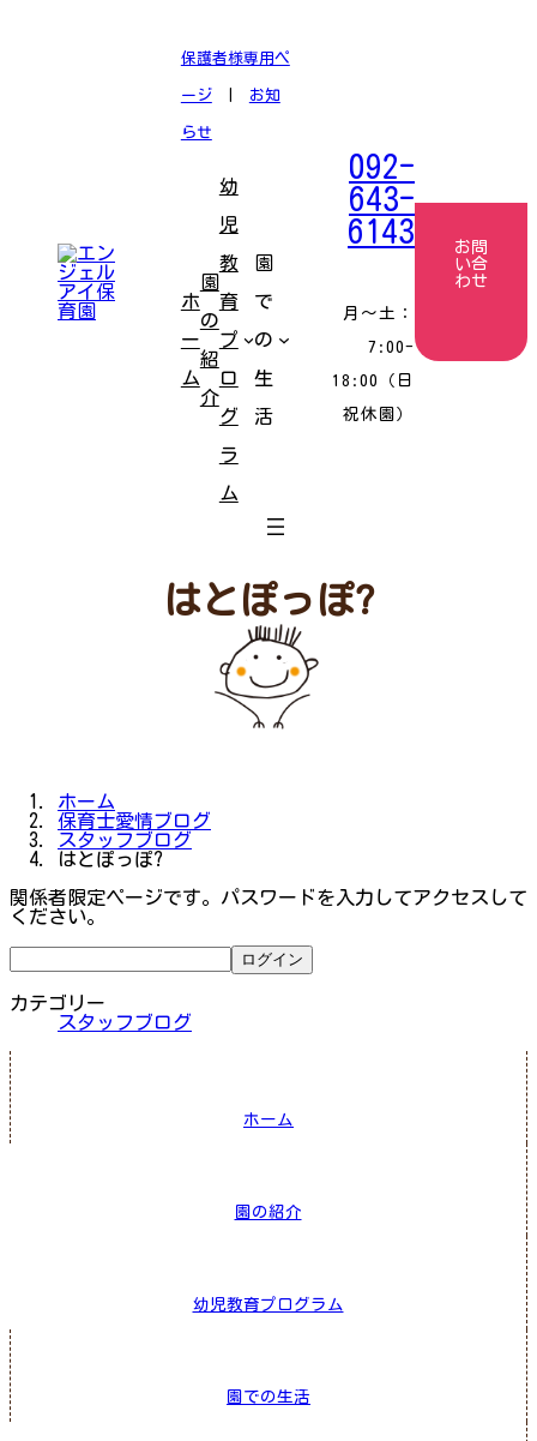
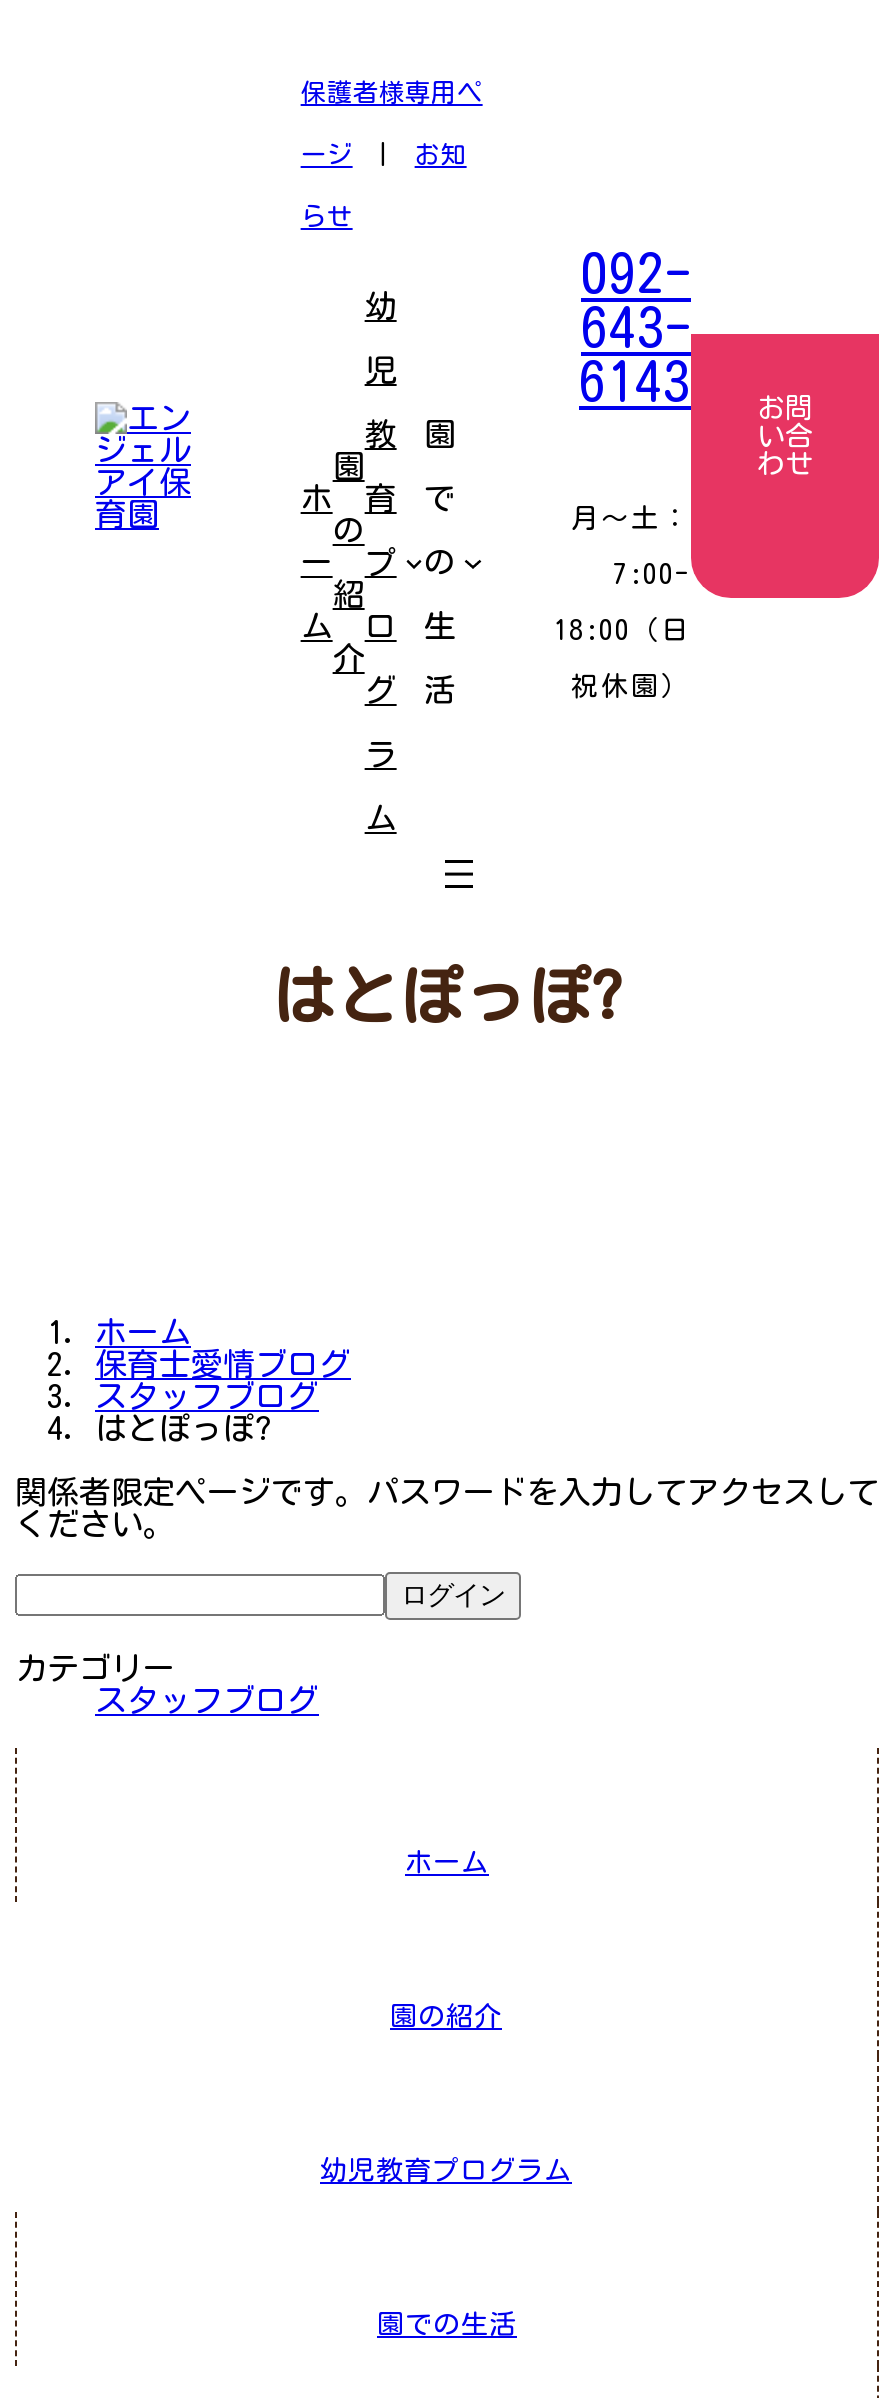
[213,624,320,729] [image] -> none

